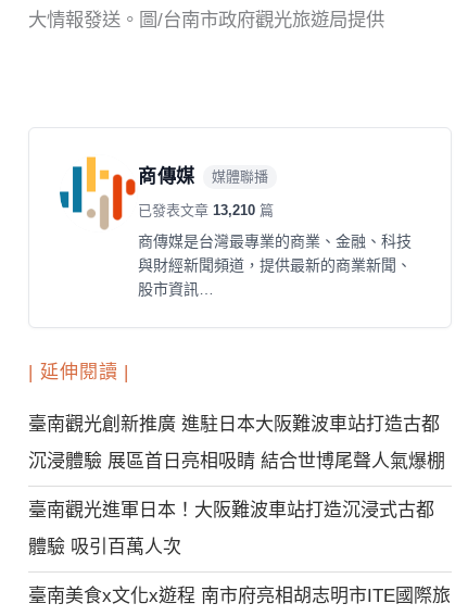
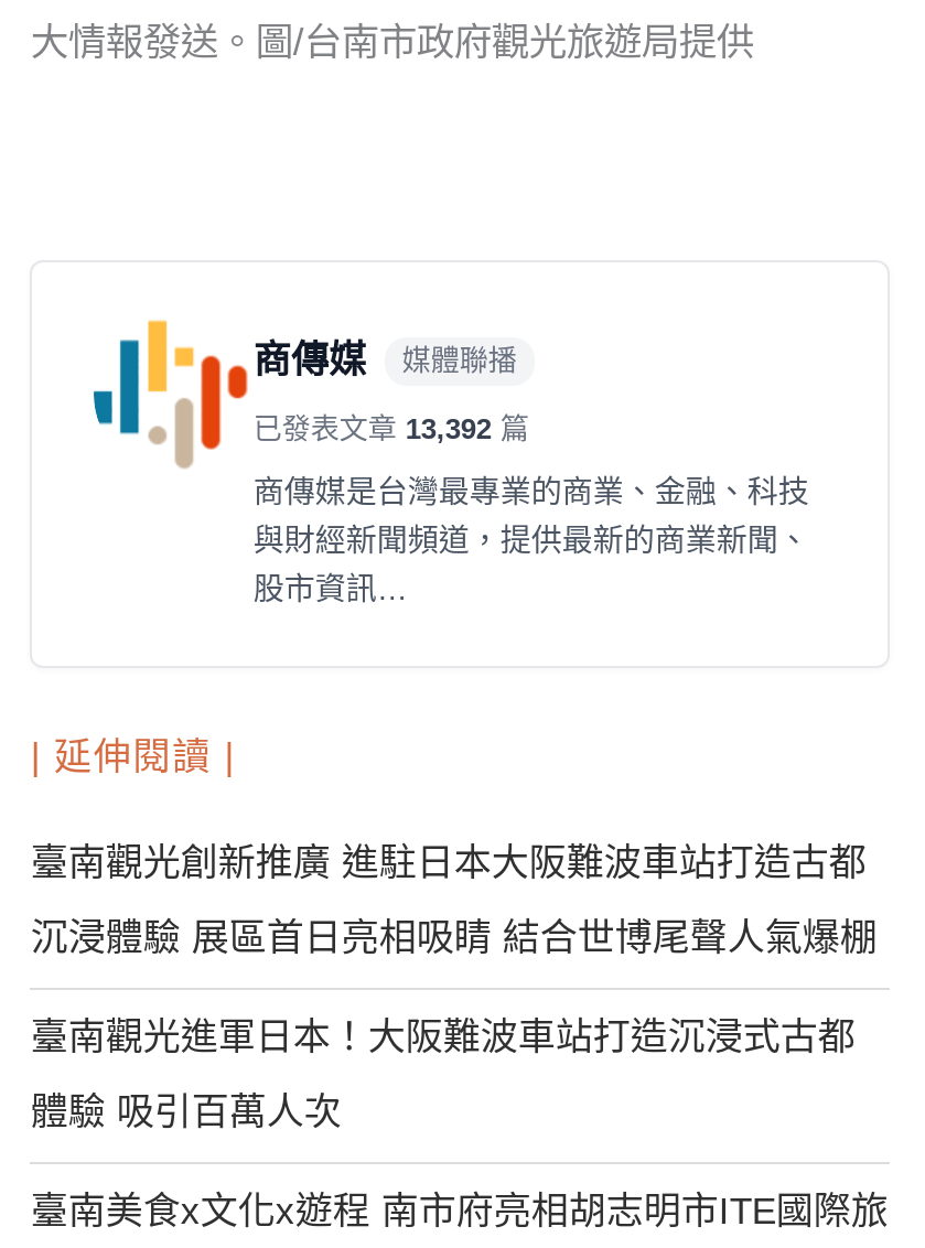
[138,202,274,218] 已發表文章13,210篇 -> [253,413,529,446] 已發表文章13,392篇

